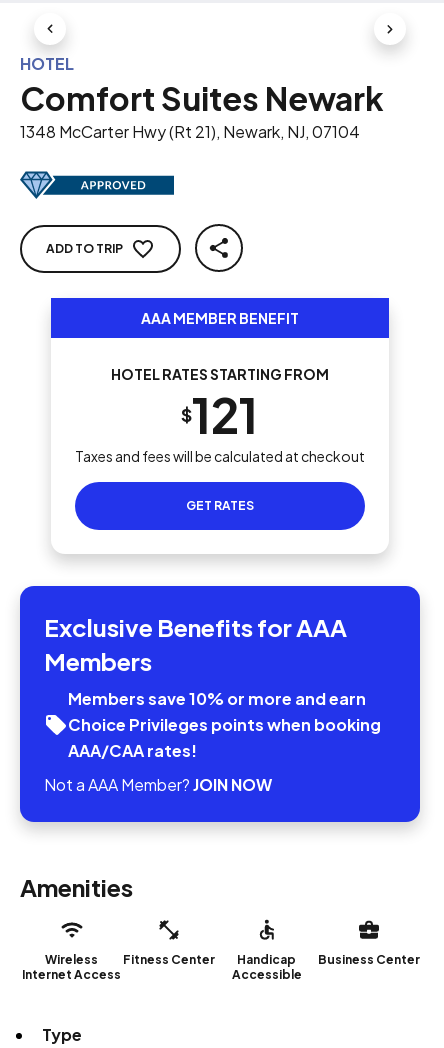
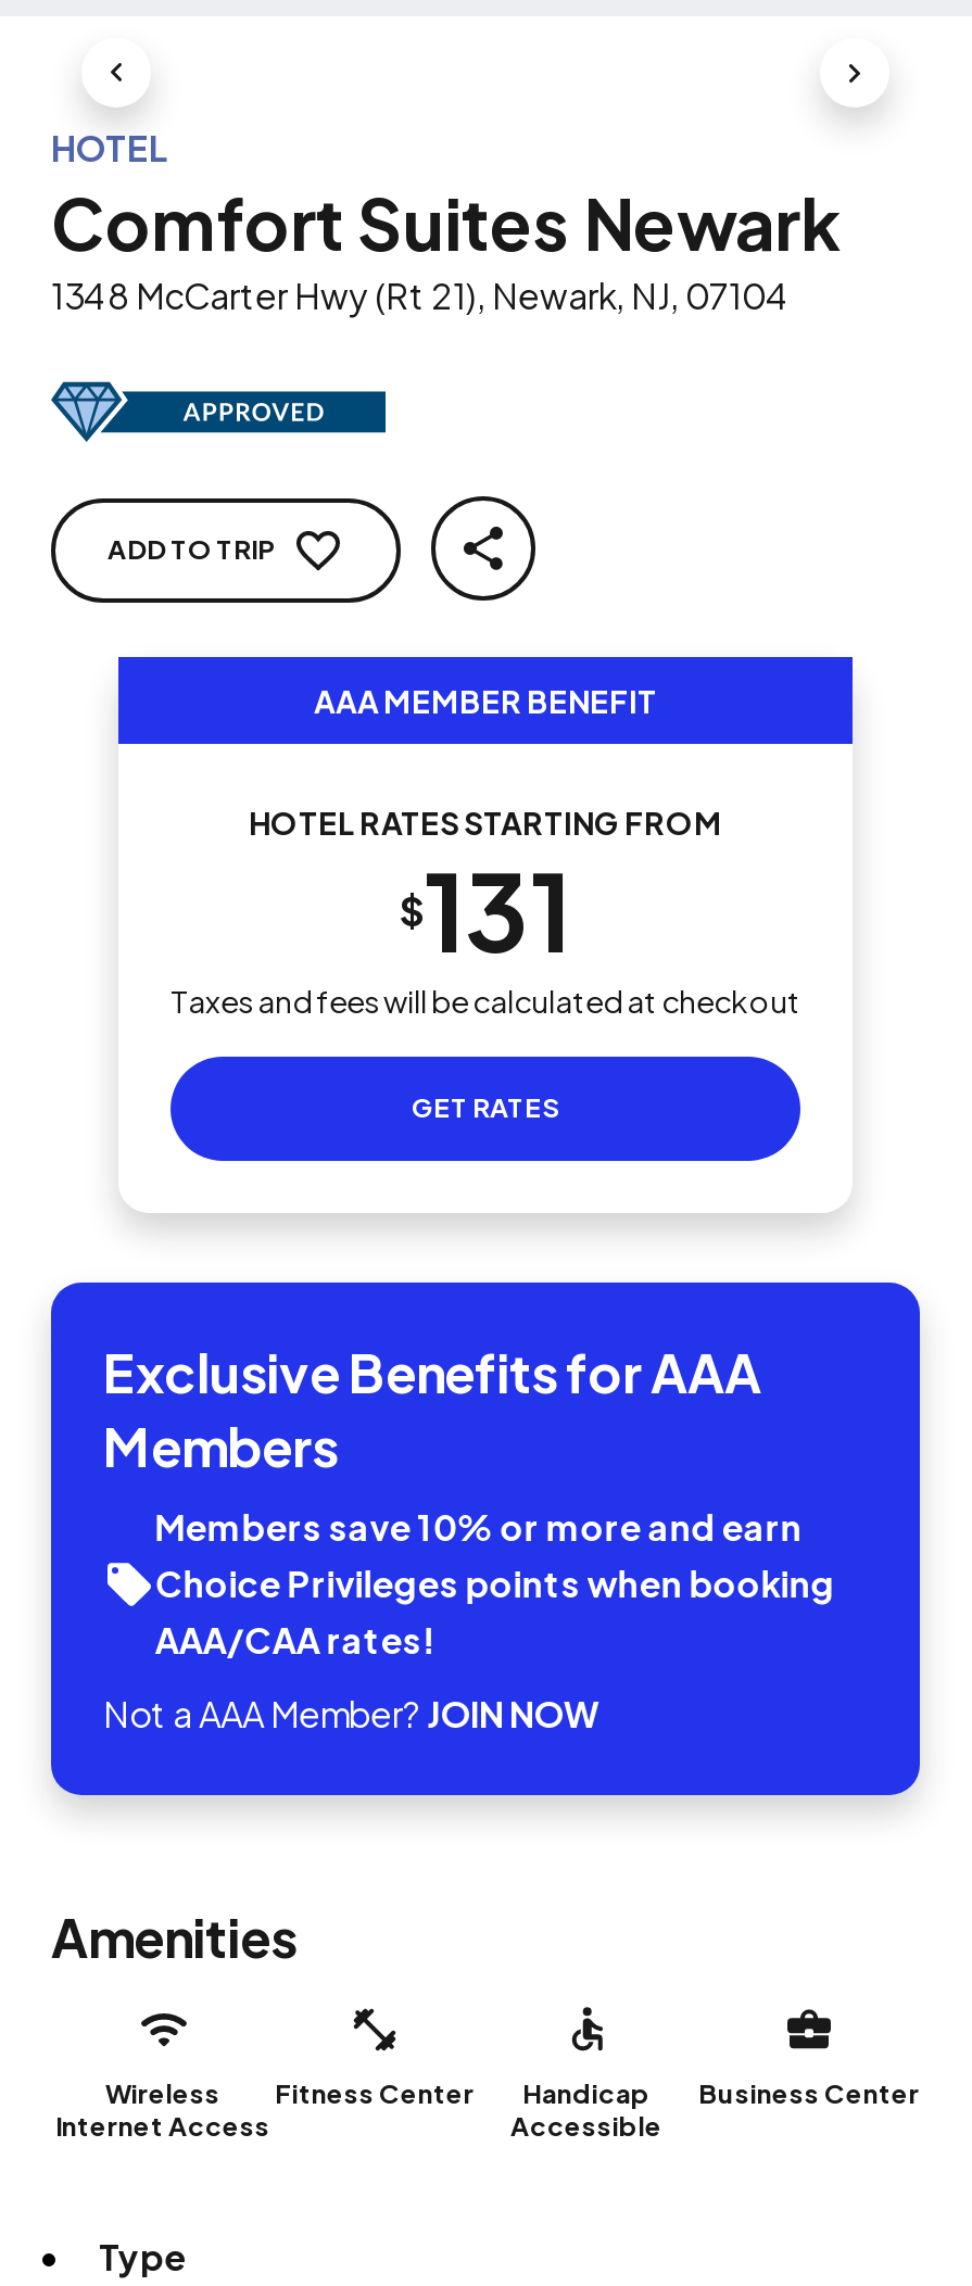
[181,384,258,445] $121 -> [400,844,571,976] $131

